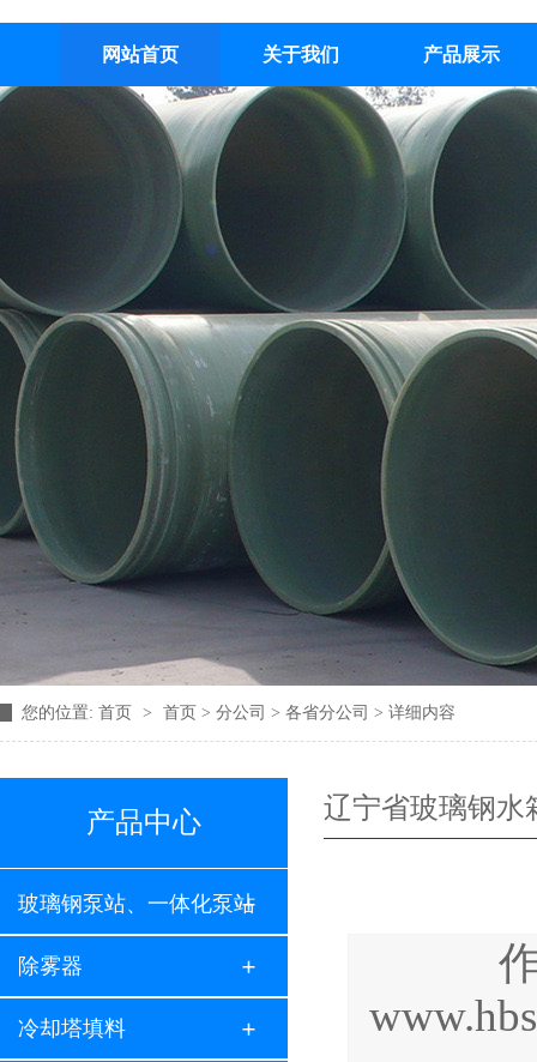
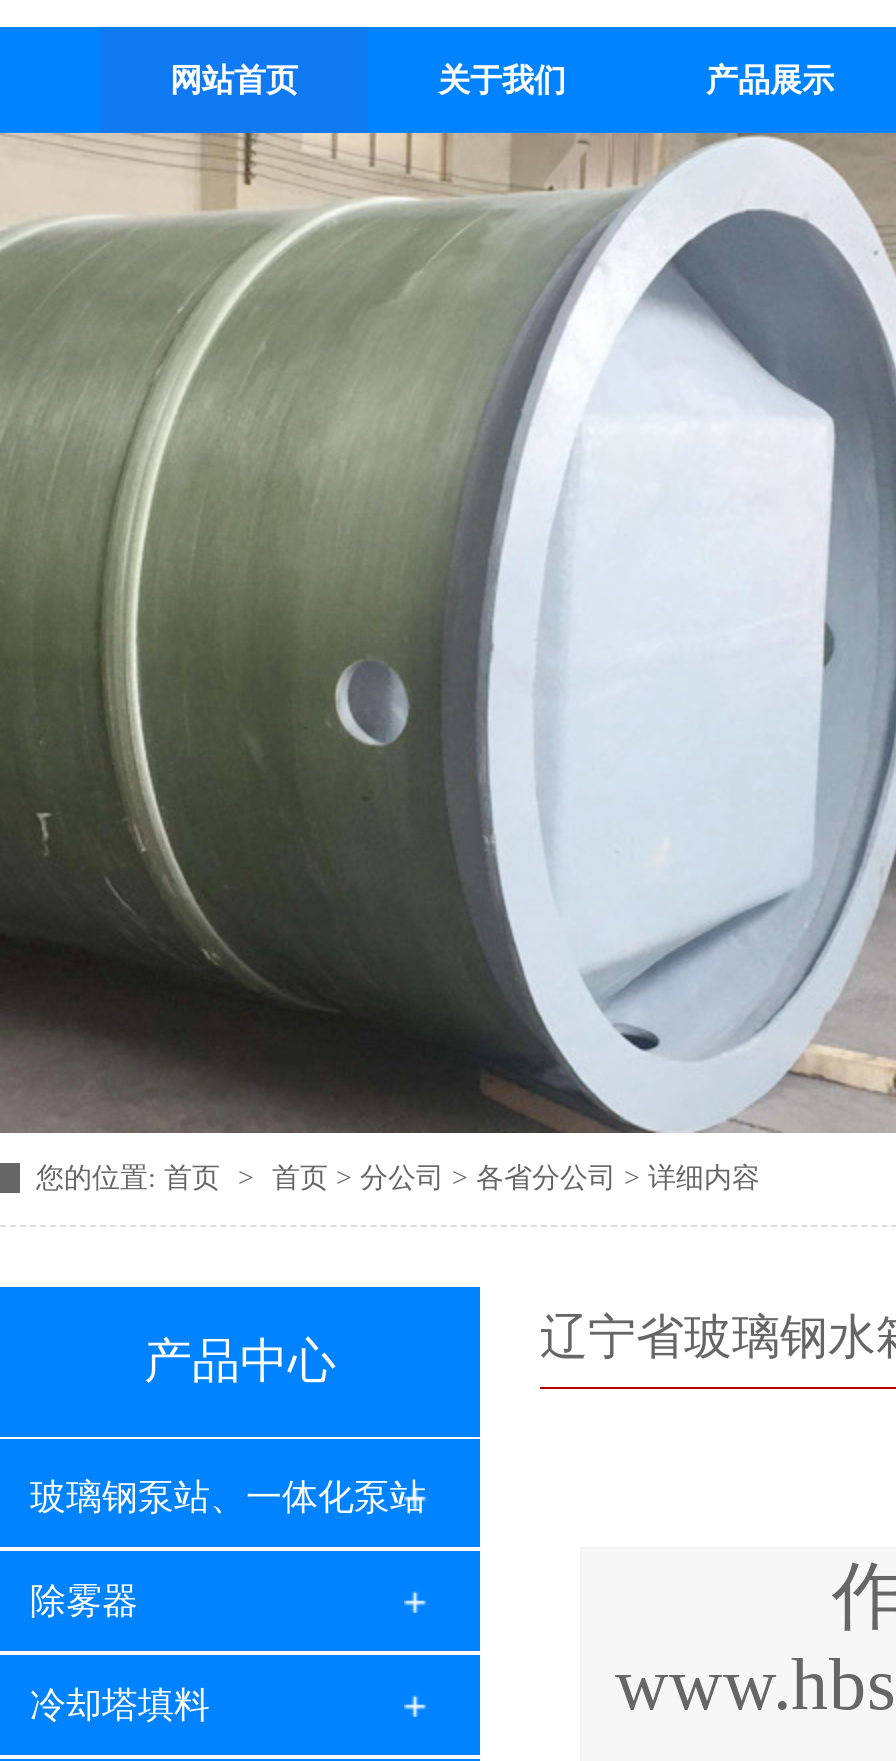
[4,85,533,686] [image] -> [6,131,890,1133] [image]

